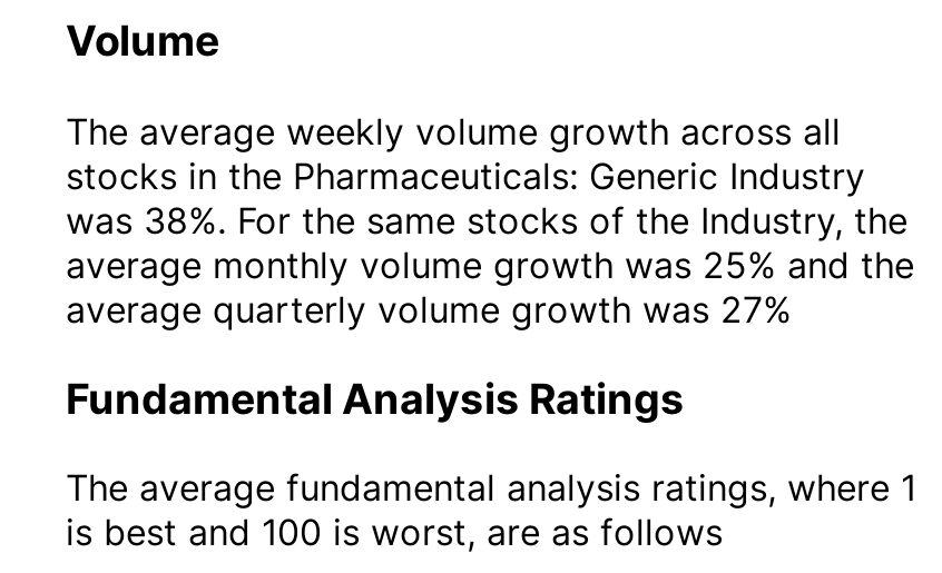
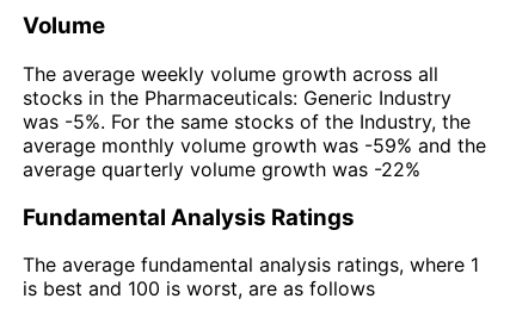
[66,198,907,243] was 38%. For the same stocks of the Industry, the -> [23,110,471,133] was -5%. For the same stocks of the Industry, the
[66,243,914,287] average monthly volume growth was 25% and the -> [23,133,486,157] average monthly volume growth was -59% and the
[66,287,792,332] average quarterly volume growth was 27% -> [23,157,420,181] average quarterly volume growth was -22%

